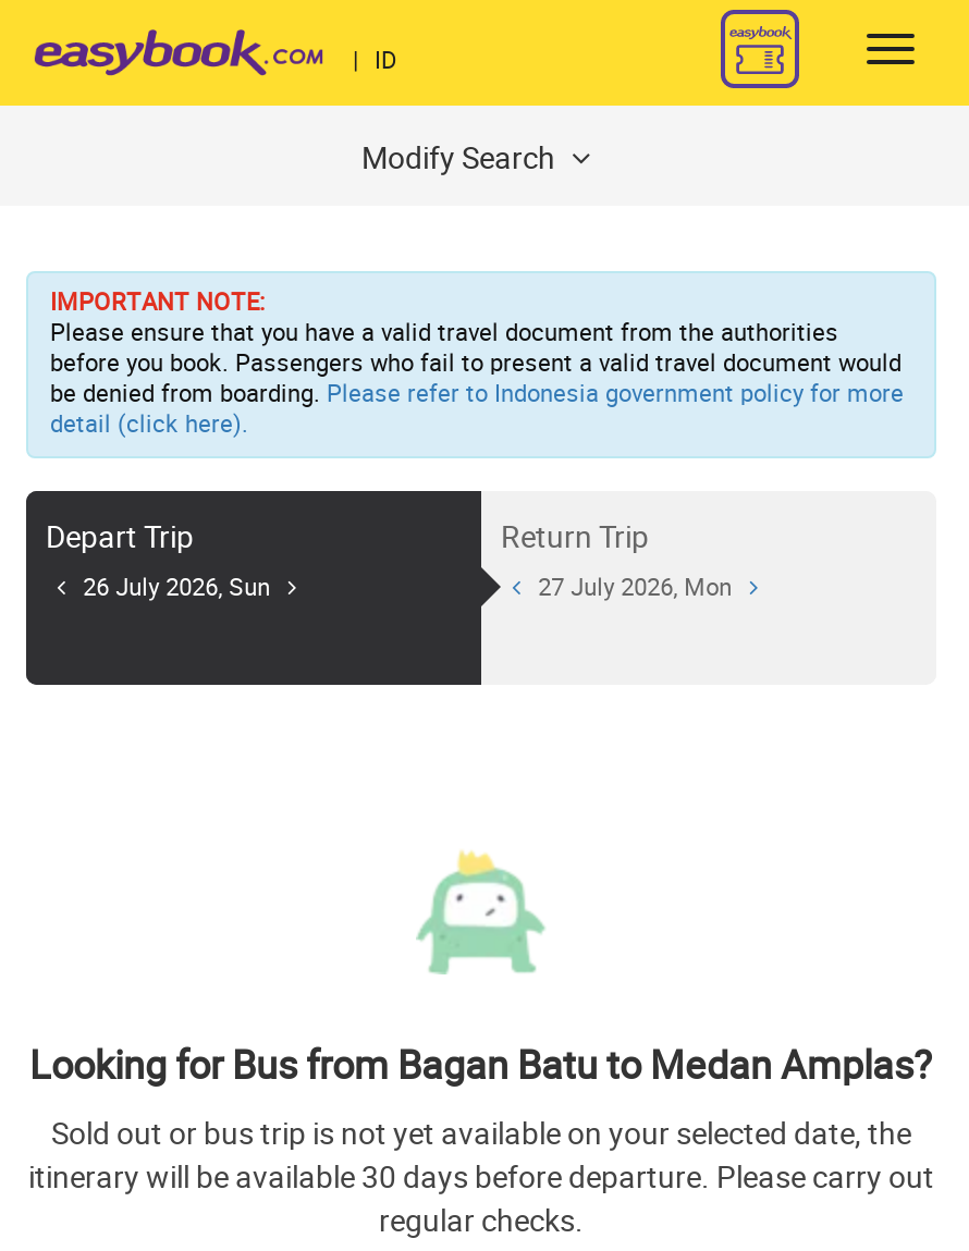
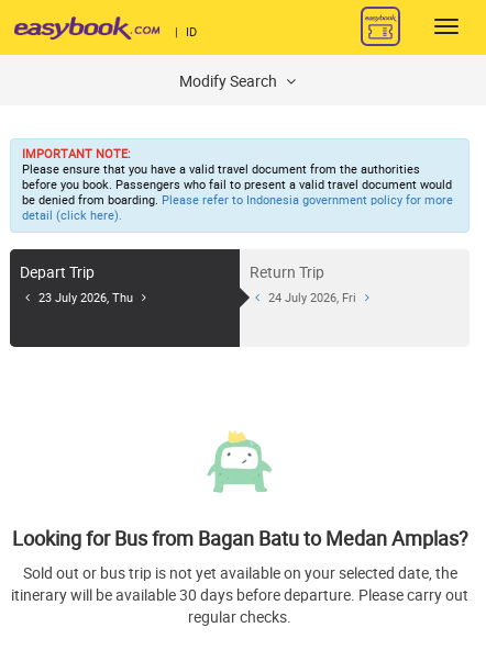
[83,574,270,602] 26 July 2026, Sun -> [39,291,133,305] 23 July 2026, Thu
[538,574,732,602] 27 July 2026, Mon -> [268,291,356,305] 24 July 2026, Fri

